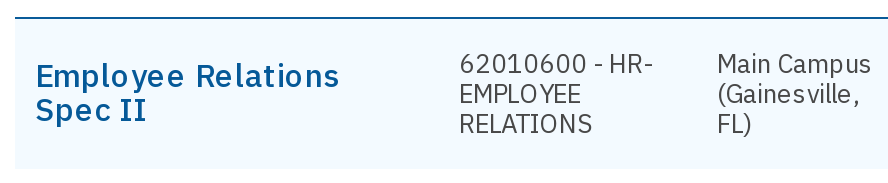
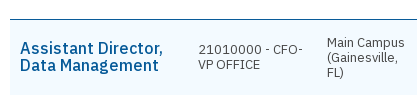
[35,54,341,128] Employee Relations | Spec II -> [20,37,163,74] Assistant Director, | Data Management
[459,46,653,140] 62010600 - HR- | EMPLOYEE | RELATIONS -> [198,40,303,72] 21010000 - CFO- | VP OFFICE

